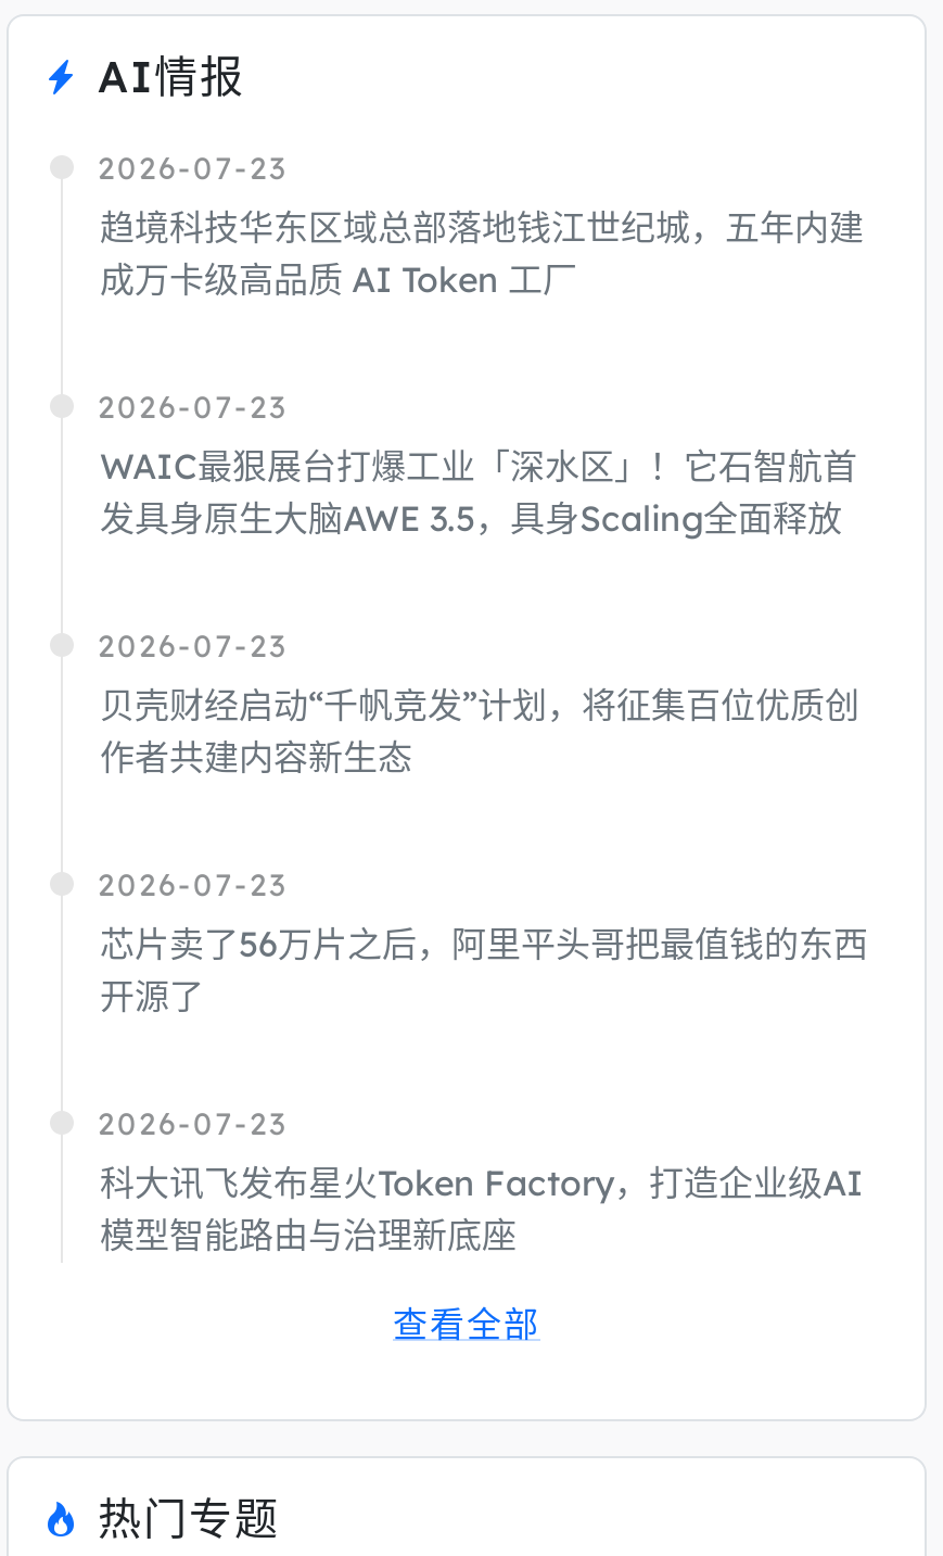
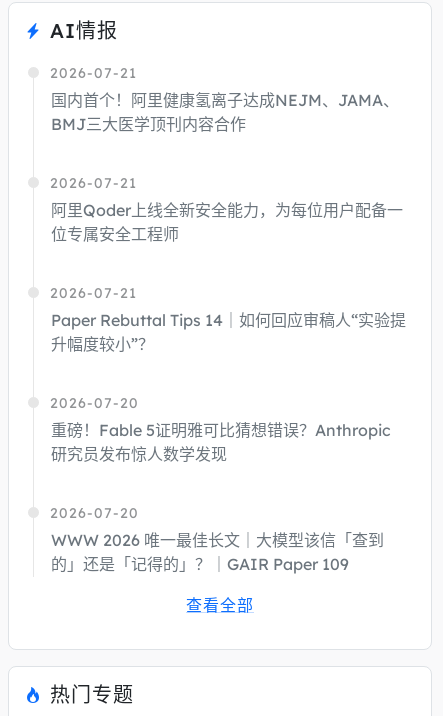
[98,148,864,300] 2026-07-23 | 趋境科技华东区域总部落地钱江世纪城，五年内建 | 成万卡级高品质 AI Token 工厂 -> [50,64,399,134] 2026-07-21 | 国内首个！阿里健康氢离子达成NEJM、JAMA、 | BMJ三大医学顶刊内容合作
[98,387,857,539] 2026-07-23 | WAIC最狠展台打爆工业「深水区」！它石智航首 | 发具身原生大脑AWE 3.5，具身Scaling全面释放 -> [50,174,403,244] 2026-07-21 | 阿里Qoder上线全新安全能力，为每位用户配备一 | 位专属安全工程师
[98,626,859,778] 2026-07-23 | 贝壳财经启动“千帆竞发”计划，将征集百位优质创 | 作者共建内容新生态 -> [50,284,406,354] 2026-07-21 | Paper Rebuttal Tips 14｜如何回应审稿人“实验提 | 升幅度较小”？
[98,865,868,1017] 2026-07-23 | 芯片卖了56万片之后，阿里平头哥把最值钱的东西 | 开源了 -> [50,394,391,464] 2026-07-20 | 重磅！Fable 5证明雅可比猜想错误？Anthropic | 研究员发布惊人数学发现
[98,1104,864,1256] 2026-07-23 | 科大讯飞发布星火Token Factory，打造企业级AI | 模型智能路由与治理新底座 -> [50,504,384,574] 2026-07-20 | WWW 2026 唯一最佳长文｜大模型该信「查到 | 的」还是「记得的」？｜GAIR Paper 109

